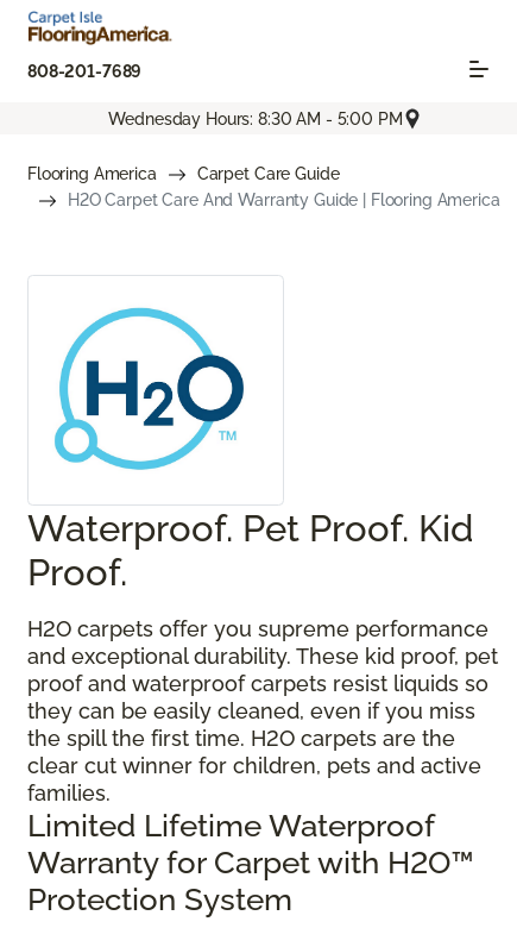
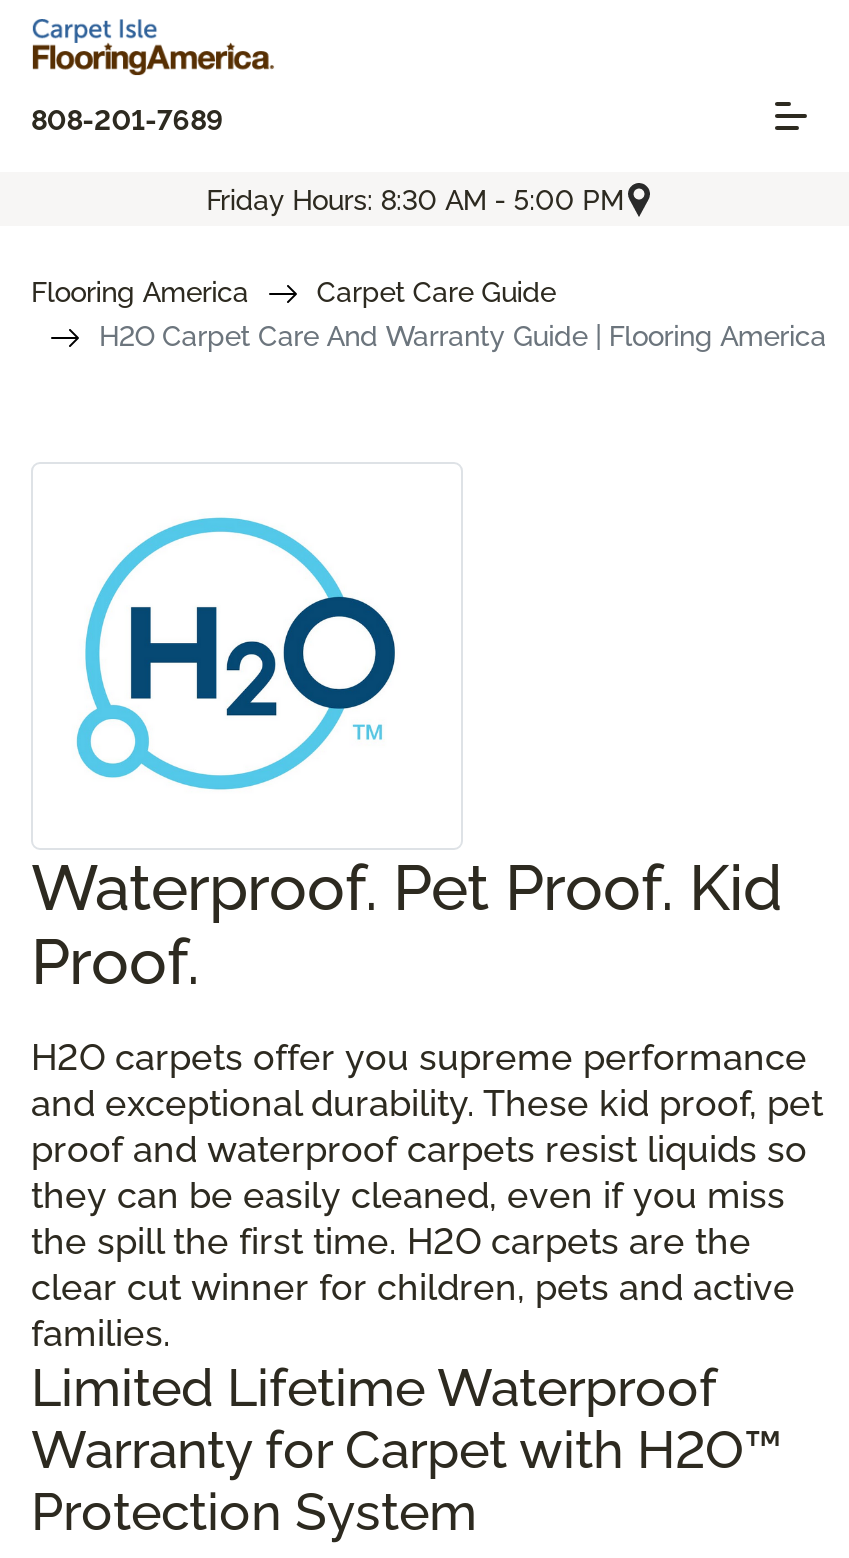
[109,109,402,128] Wednesday Hours: 8:30 AM - 5:00 PM -> [206,183,624,215] Friday Hours: 8:30 AM - 5:00 PM

